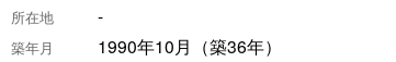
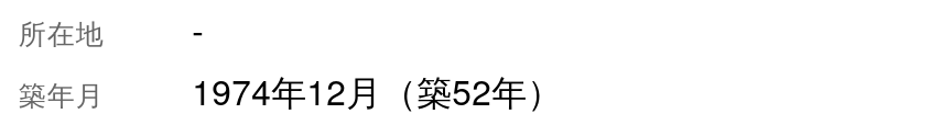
[98,33,282,57] 1990年10月（築36年） -> [192,67,562,115] 1974年12月（築52年）

